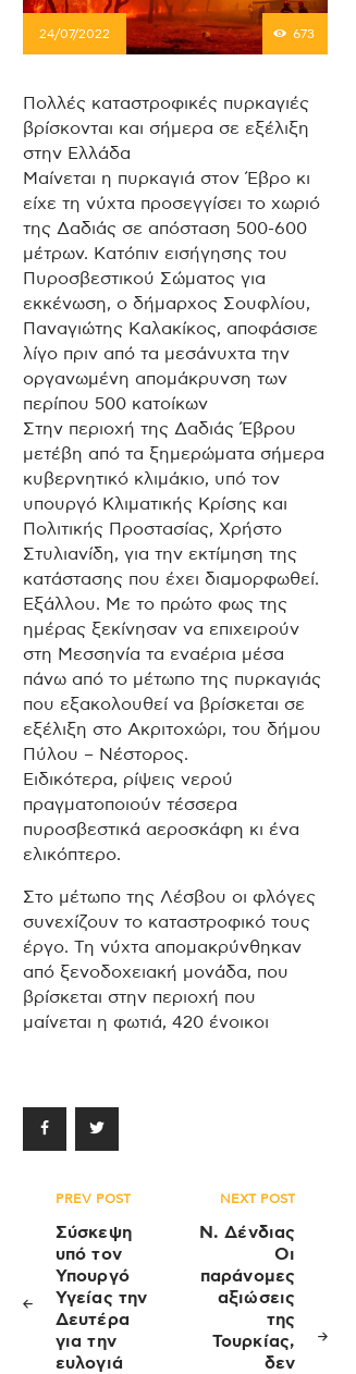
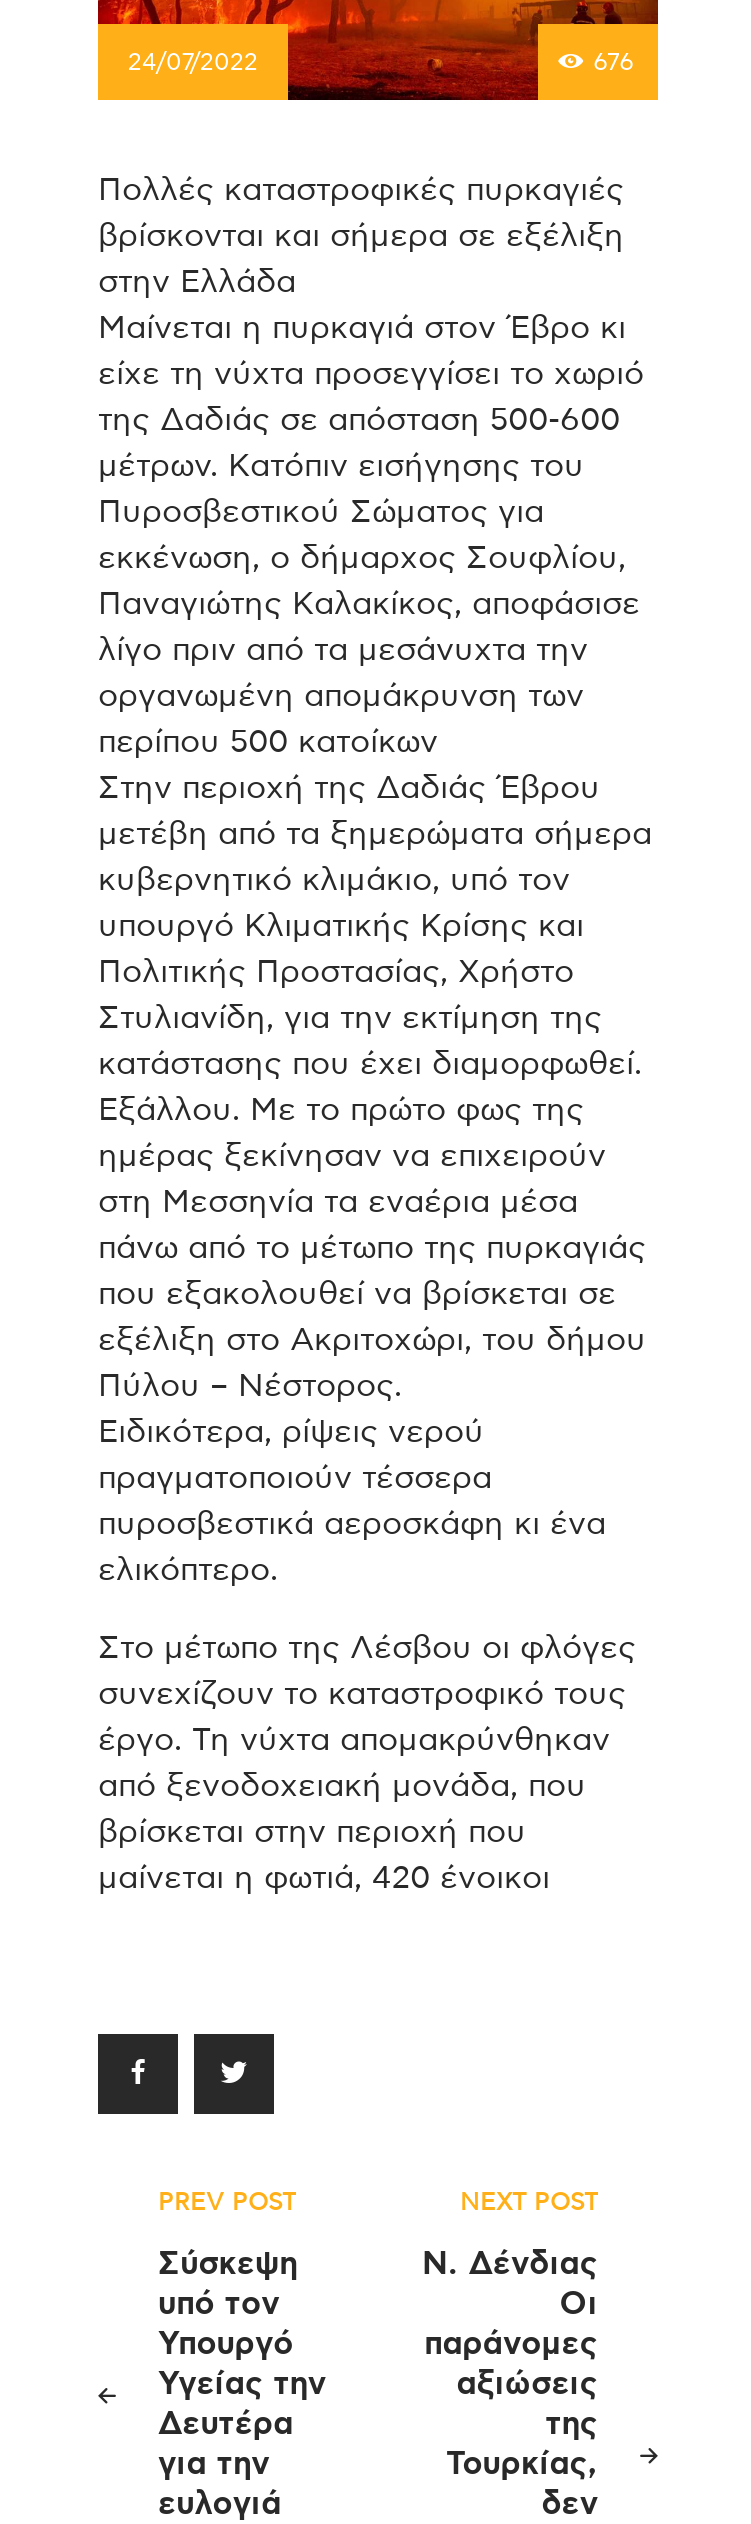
[292,27,314,40] 673 -> [593,50,633,74] 676

